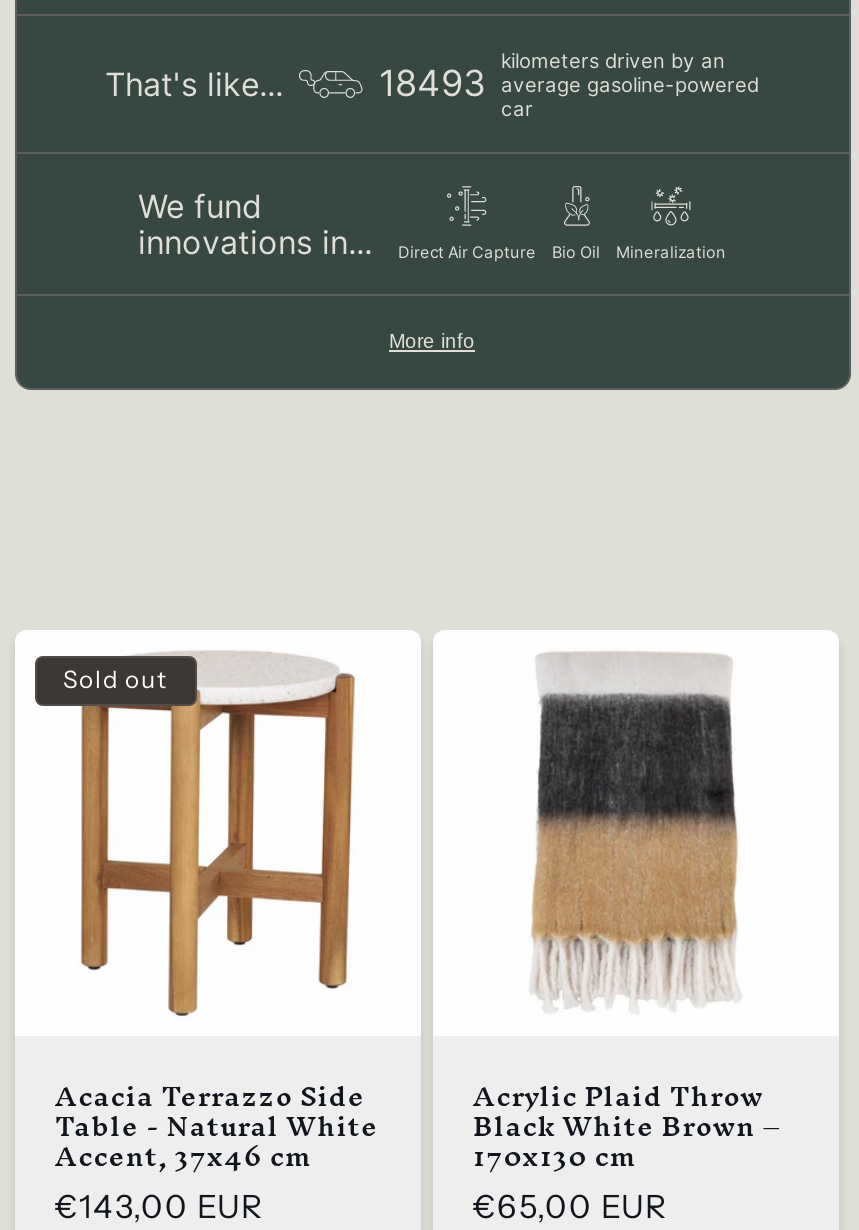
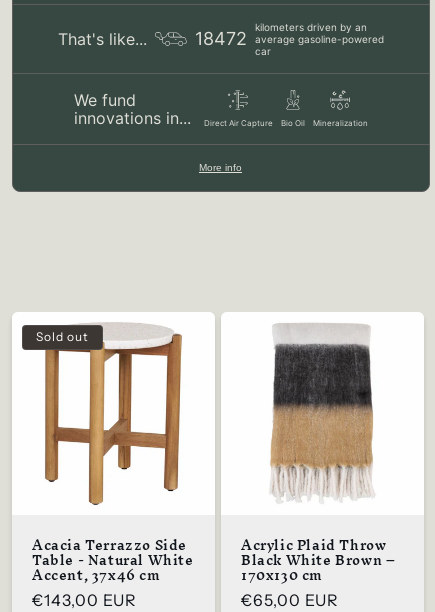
[379,62,759,104] 18493 average gasoline-powered -> [194,28,383,49] 18472 average gasoline-powered

